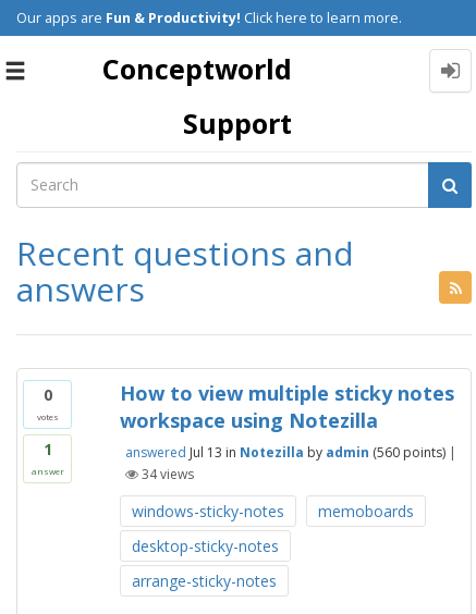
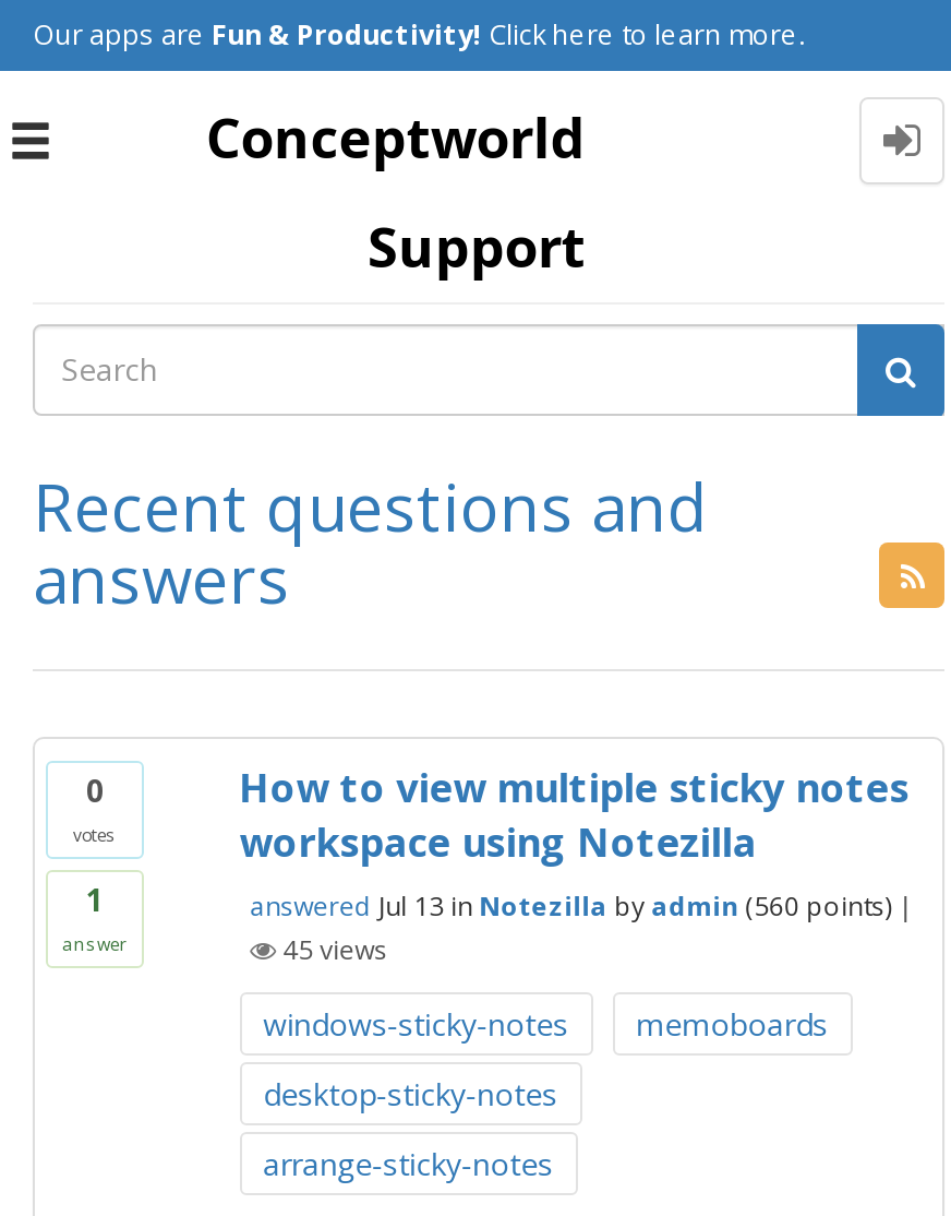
[141,465,193,483] 34 views -> [283,931,387,968] 45 views

